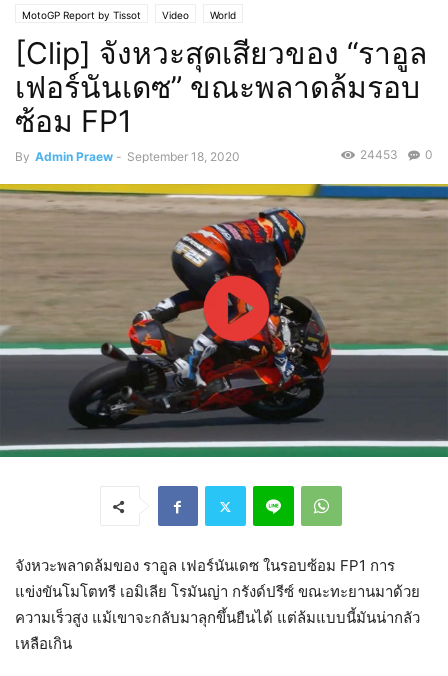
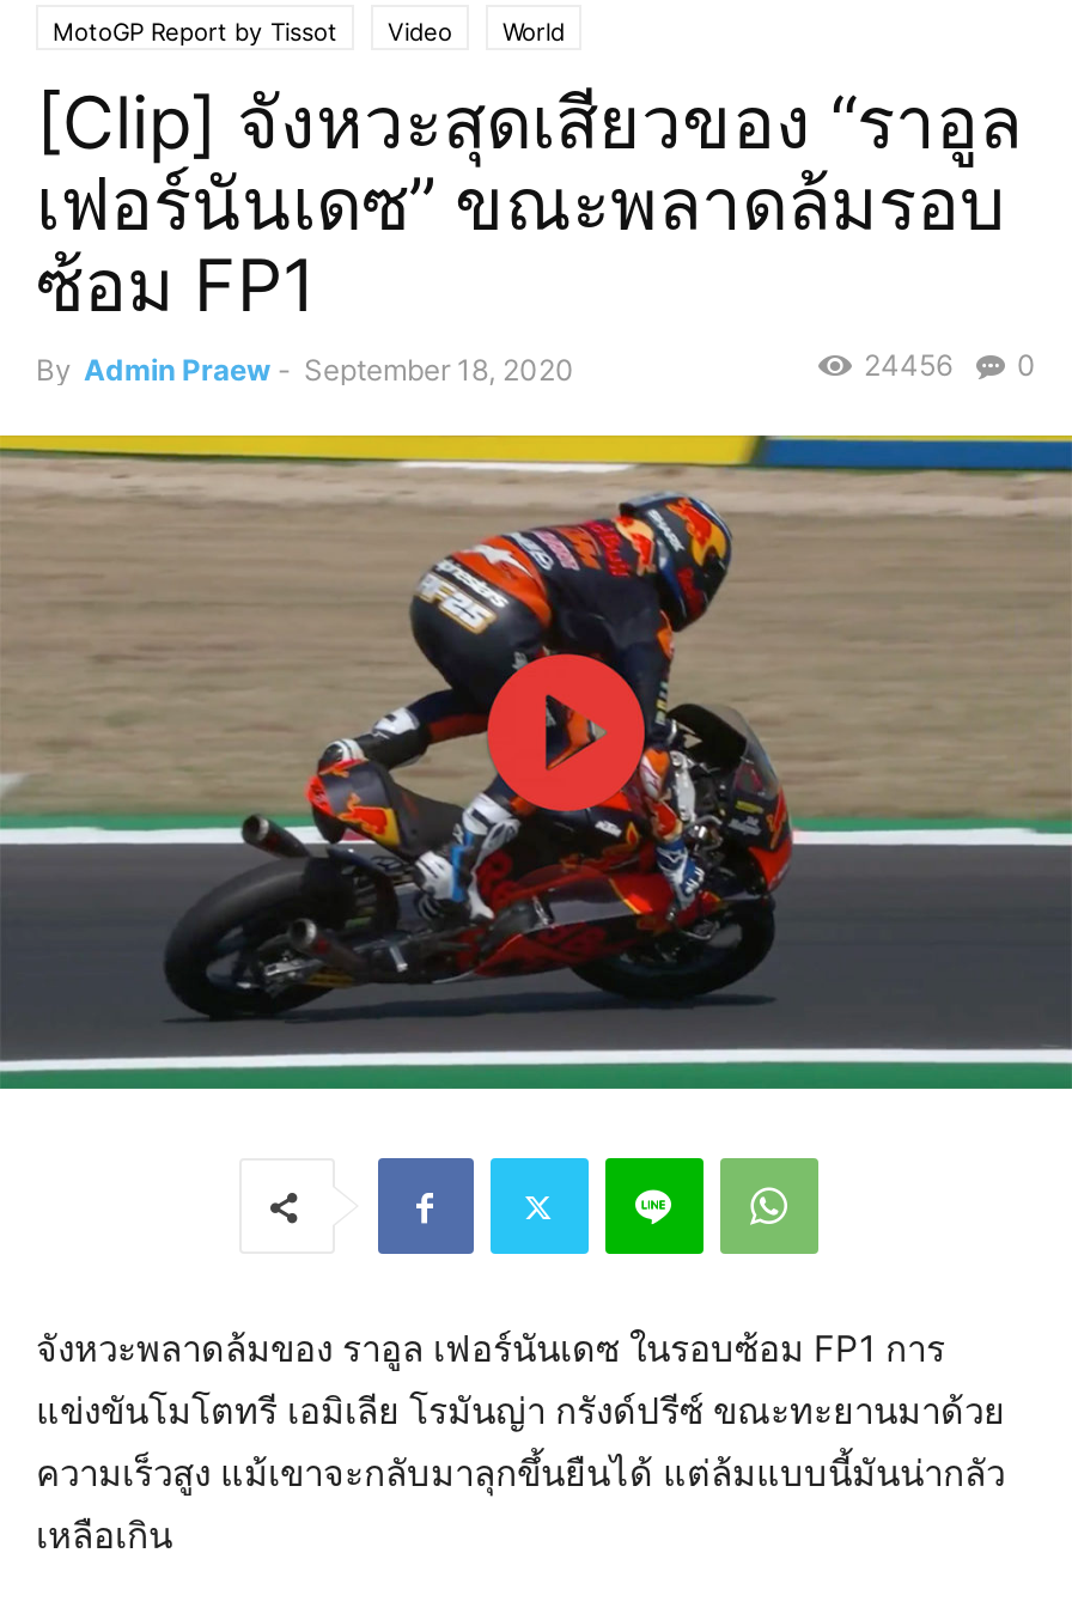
[360,147,433,162] 24453 0 -> [864,346,1036,382] 24456 0

